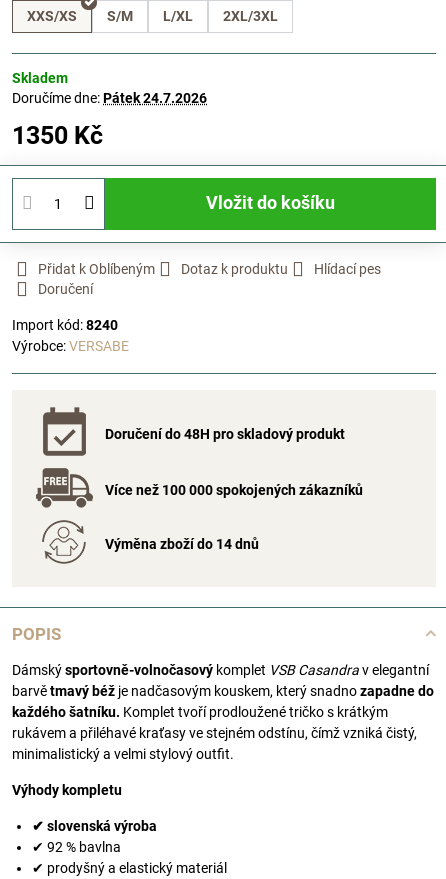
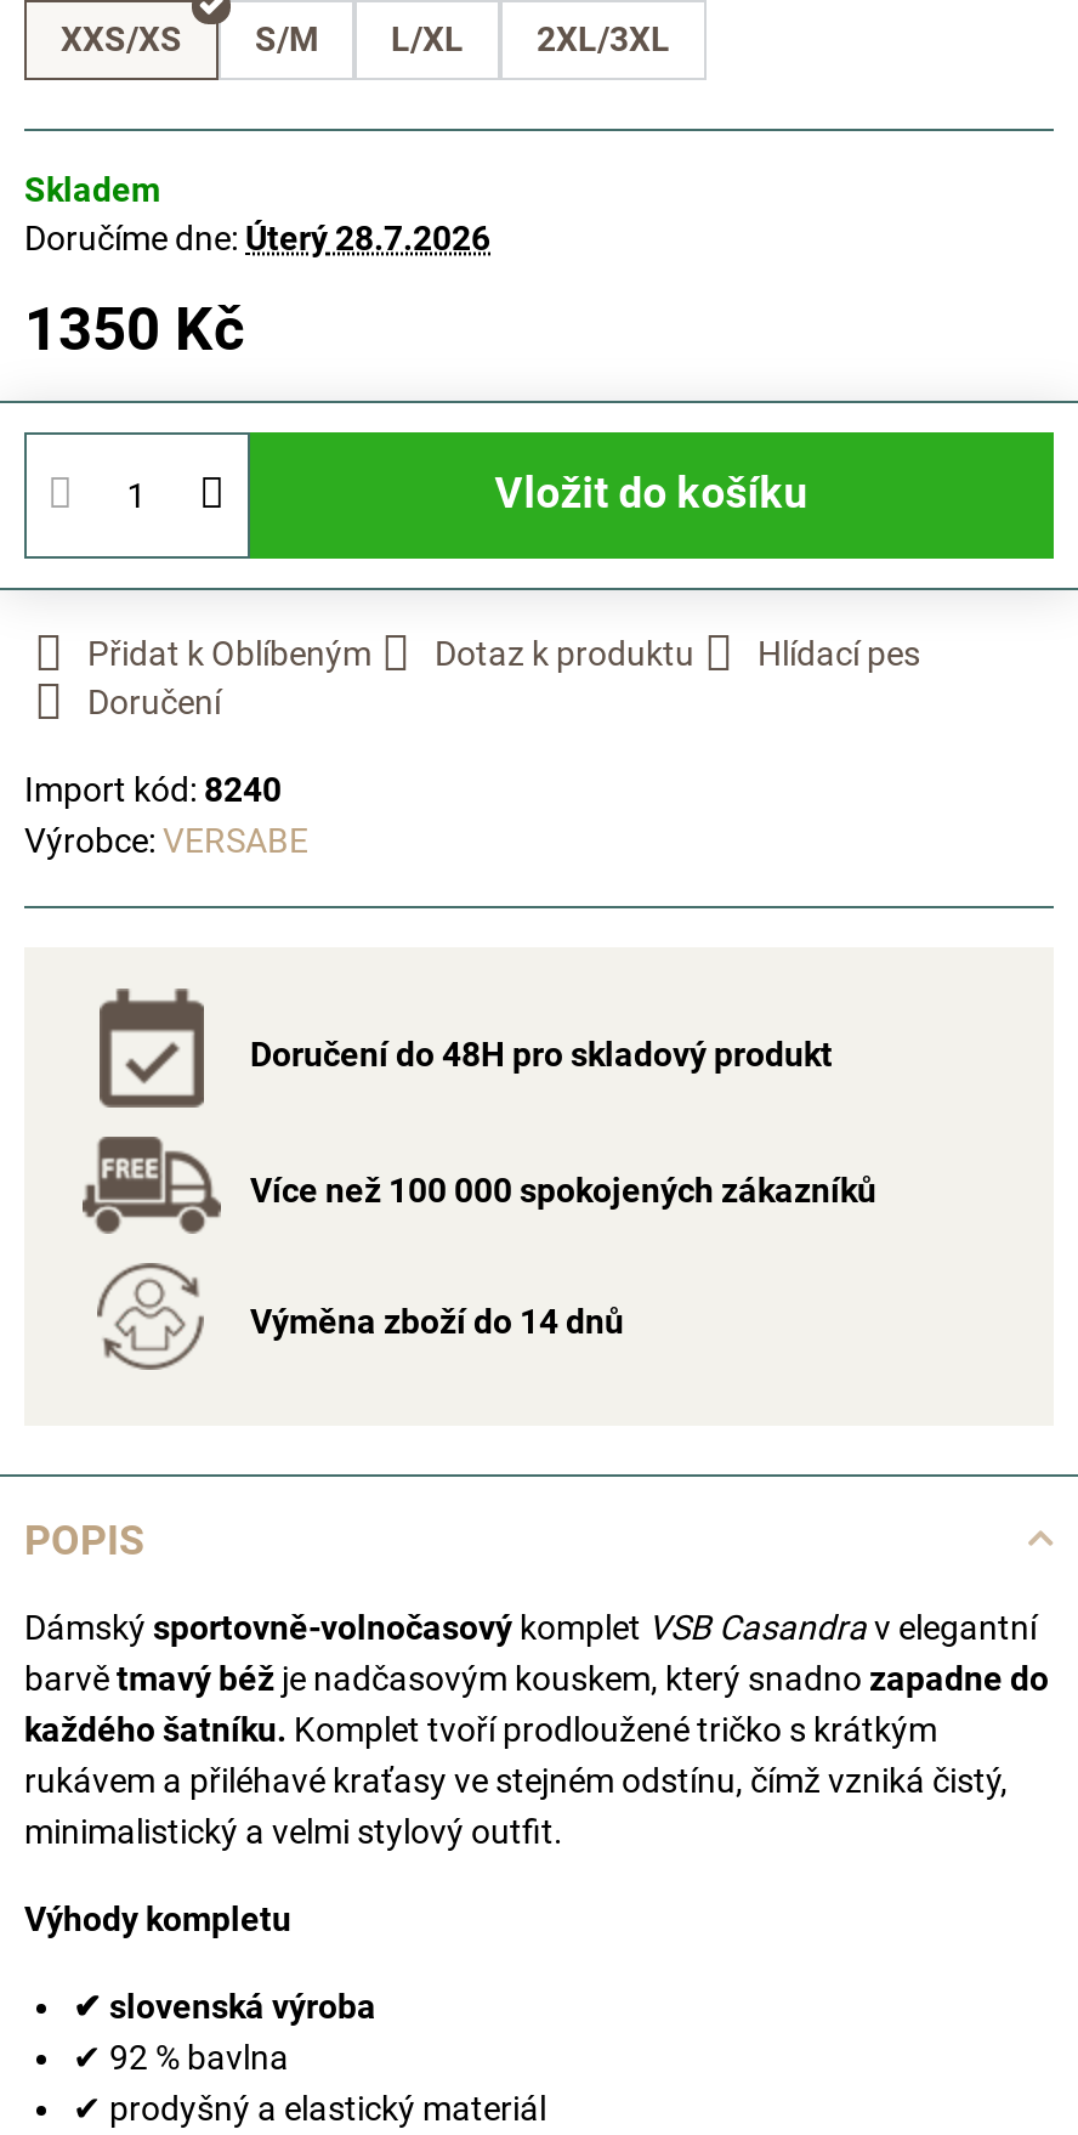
[12,90,207,106] Doručíme dne: Pátek 24.7.2026 -> [24,218,490,257] Doručíme dne: Úterý 28.7.2026

